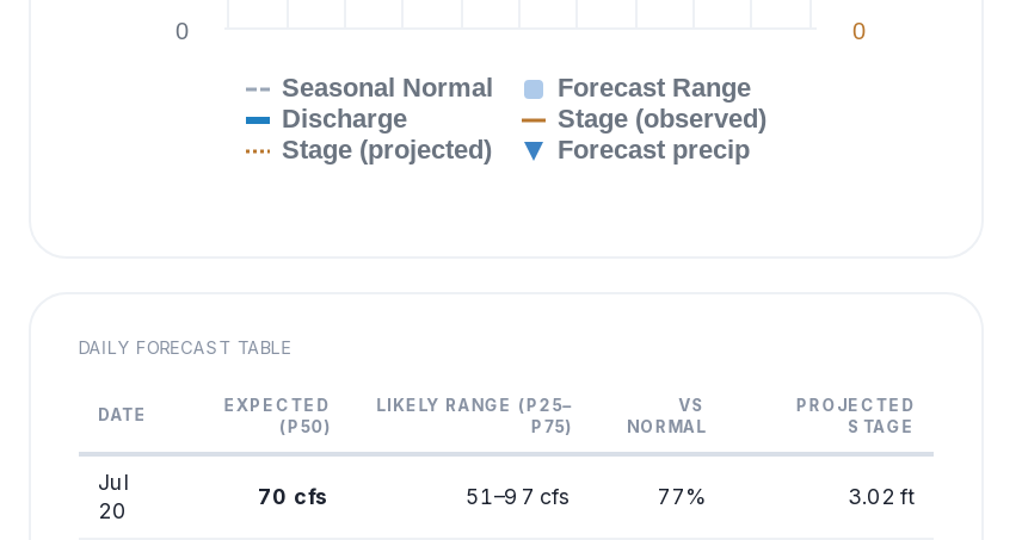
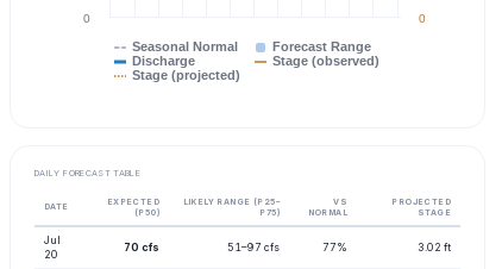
[558,135,750,165] Forecast precip -> none

